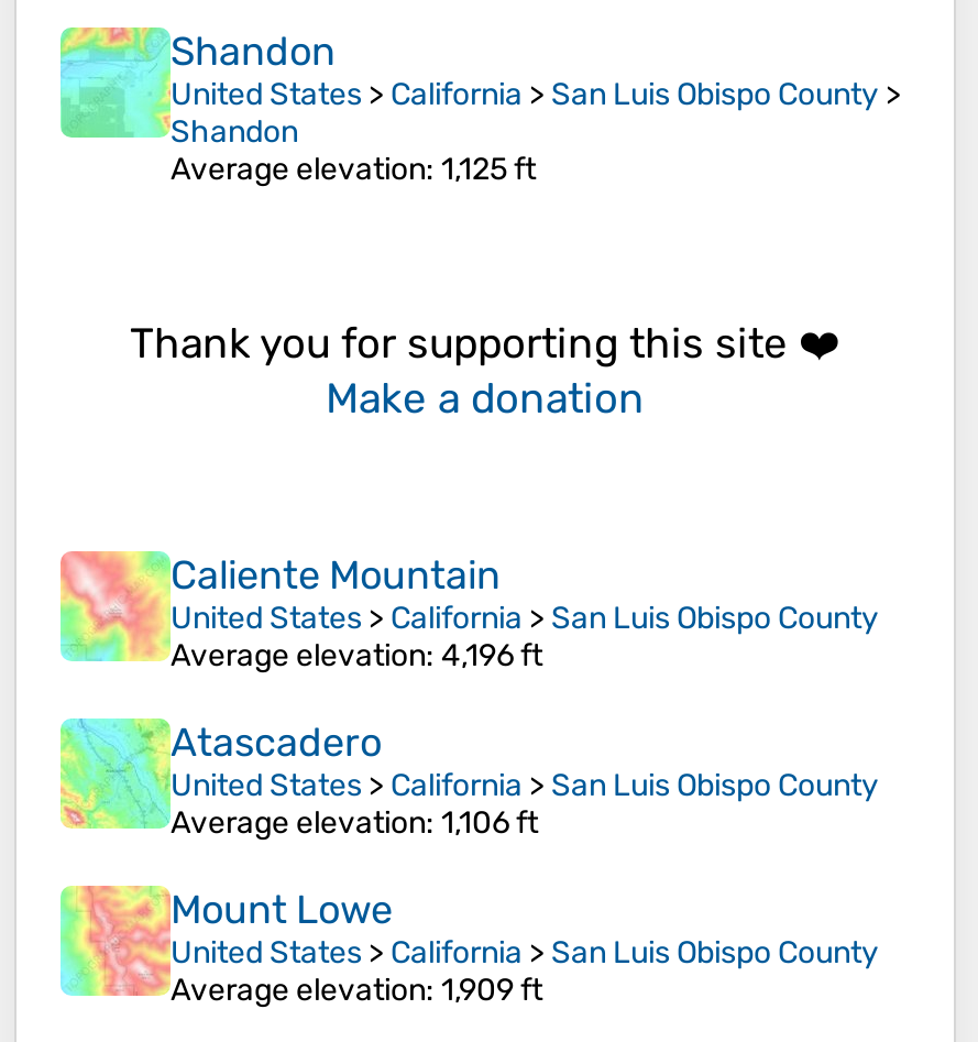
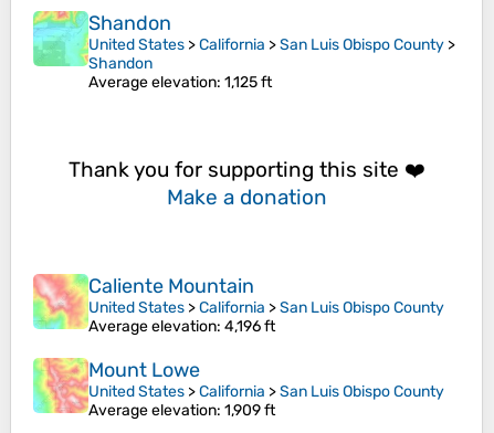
[58,716,879,842] [image] | Atascadero | United States > California > San Luis Obispo County | Average elevation: 1,106 ft -> none

